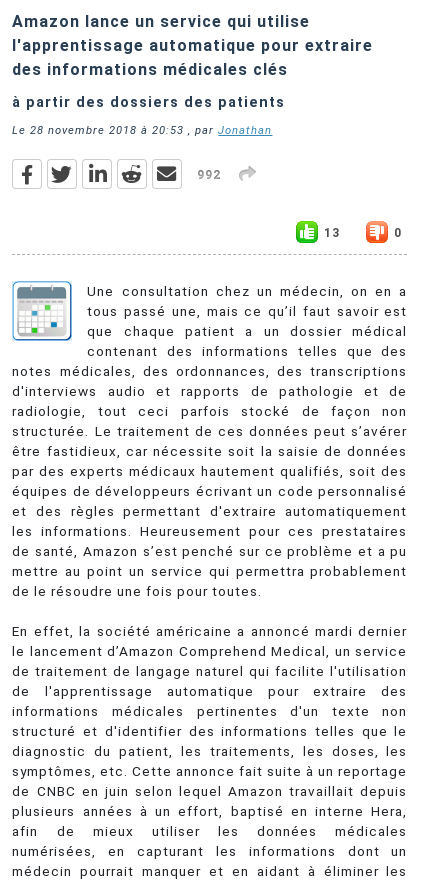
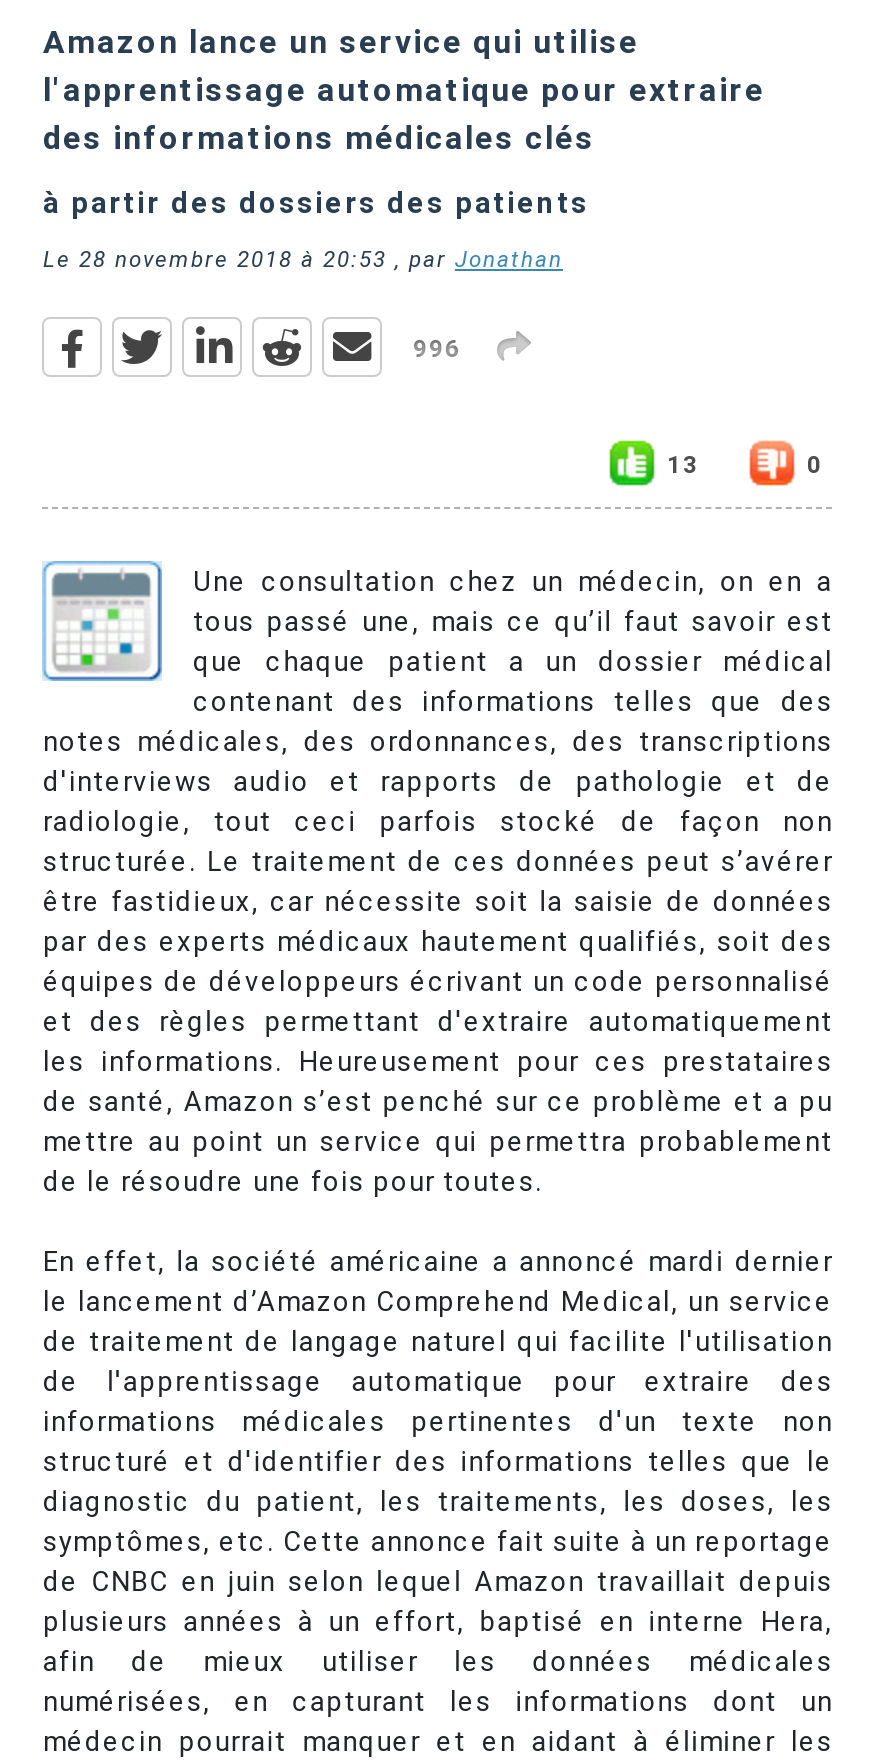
[197,168,221,182] 992 -> [413,336,461,364] 996

